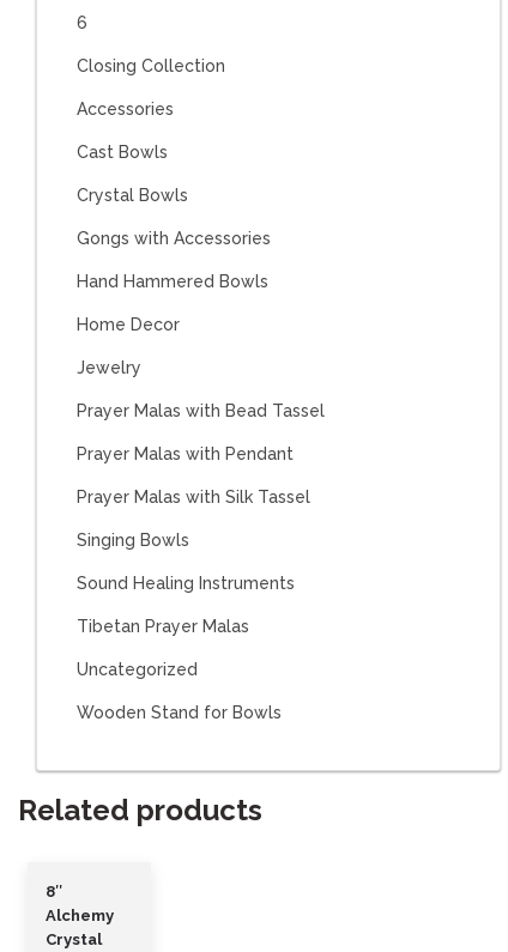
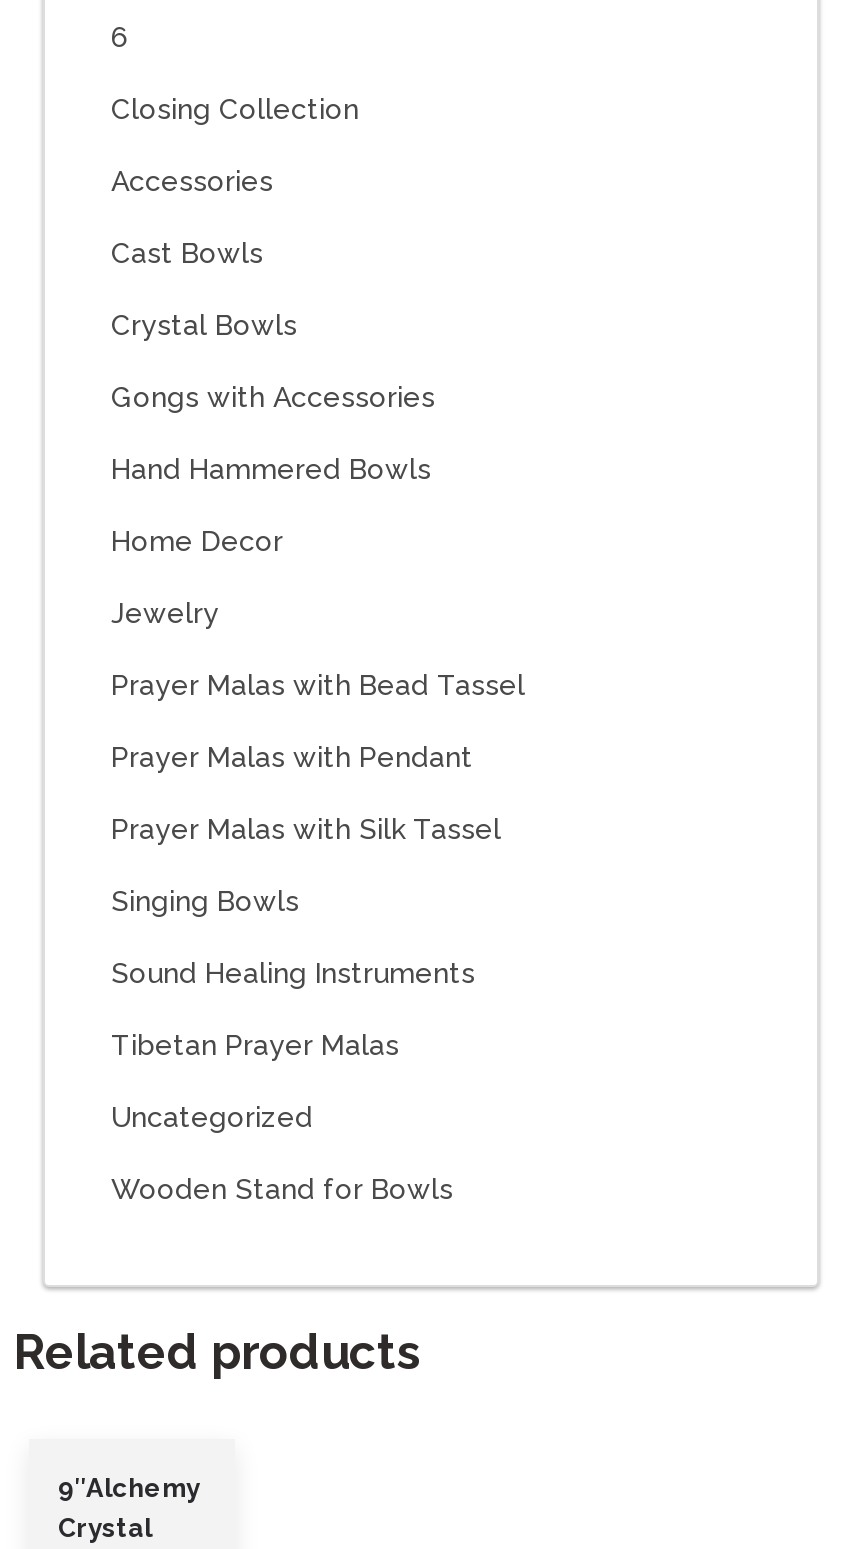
[45,882,113,924] 8″ | Alchemy -> [58,1472,200,1502] 9″Alchemy

